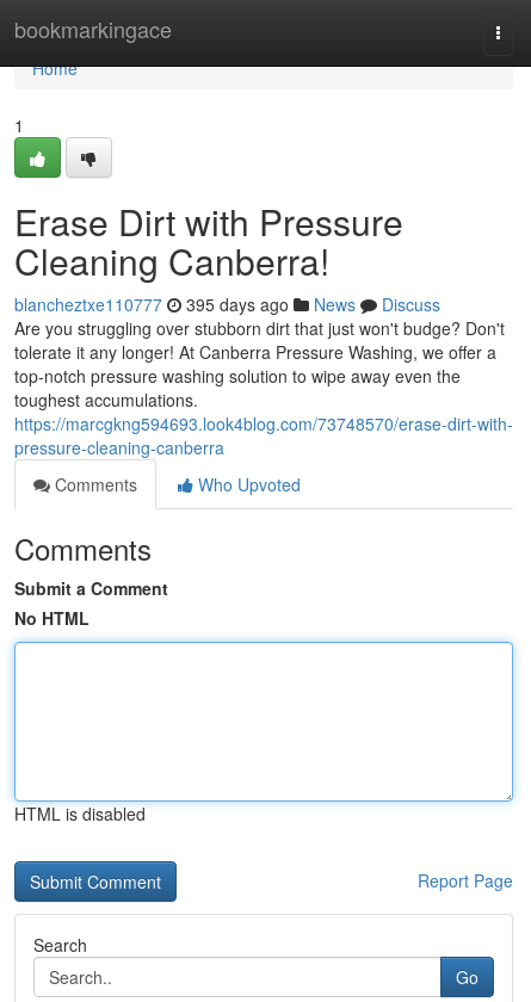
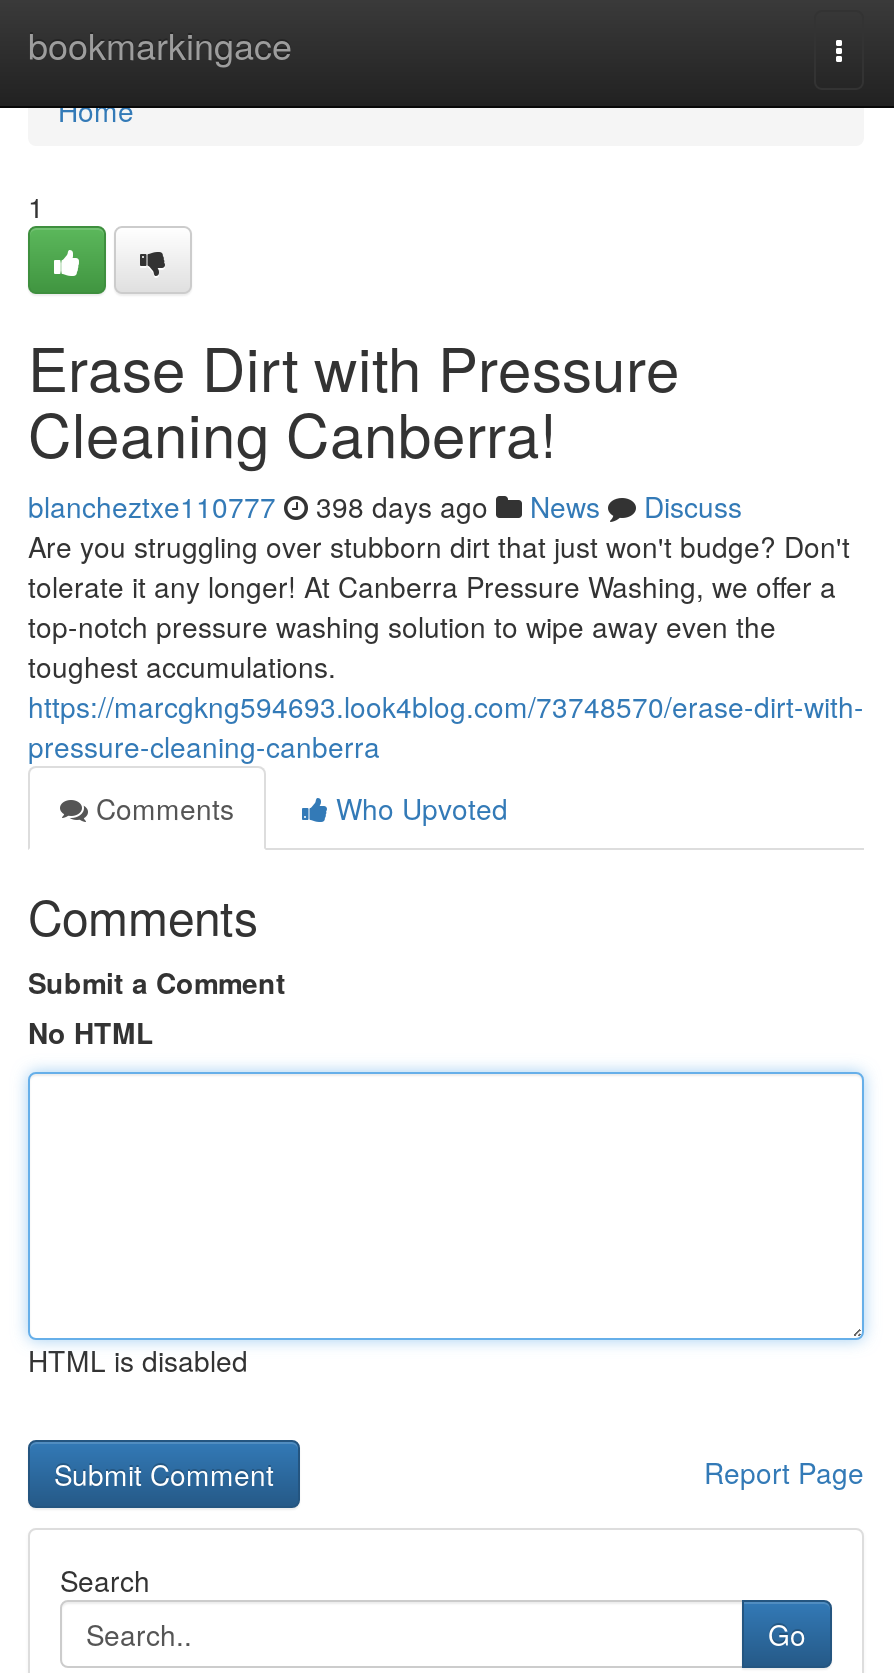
[14,292,440,316] blancheztxe110777 395 days ago News Discuss -> [28,486,742,526] blancheztxe110777 398 days ago News Discuss

